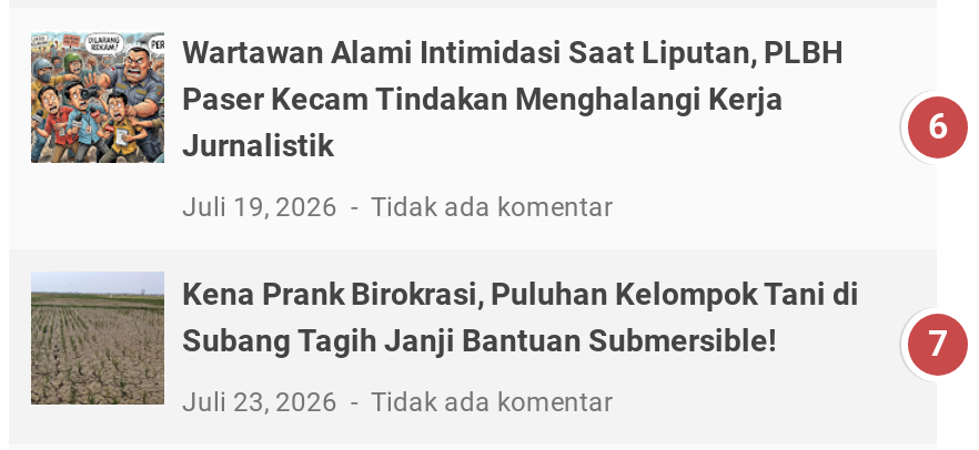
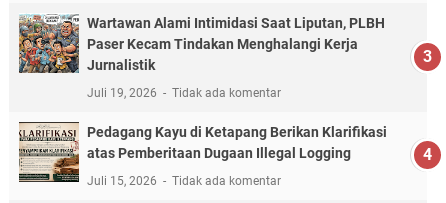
[29,272,859,407] [image] | Kena Prank Birokrasi, Puluhan Kelompok Tani di | Subang Tagih Janji Bantuan Submersible! -> [18,121,387,183] [image] | Pedagang Kayu di Ketapang Berikan Klarifikasi | atas Pemberitaan Dugaan Illegal Logging
[182,388,613,419] Juli 23, 2026 Tidak ada komentar -> [87,174,281,188] Juli 15, 2026 Tidak ada komentar

